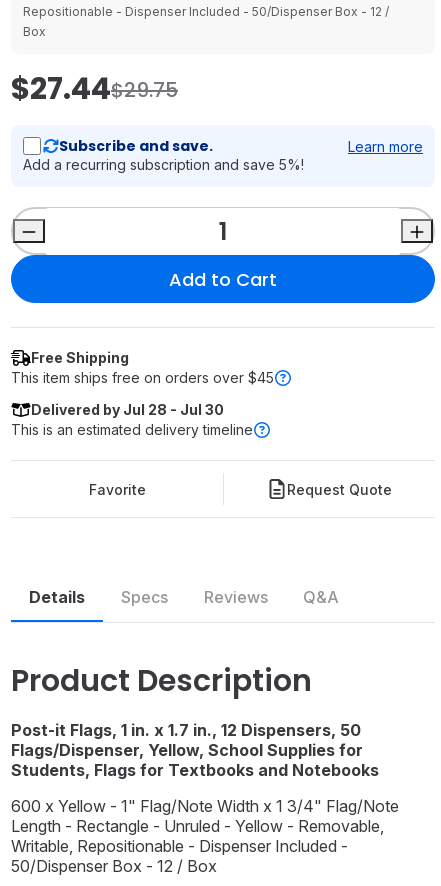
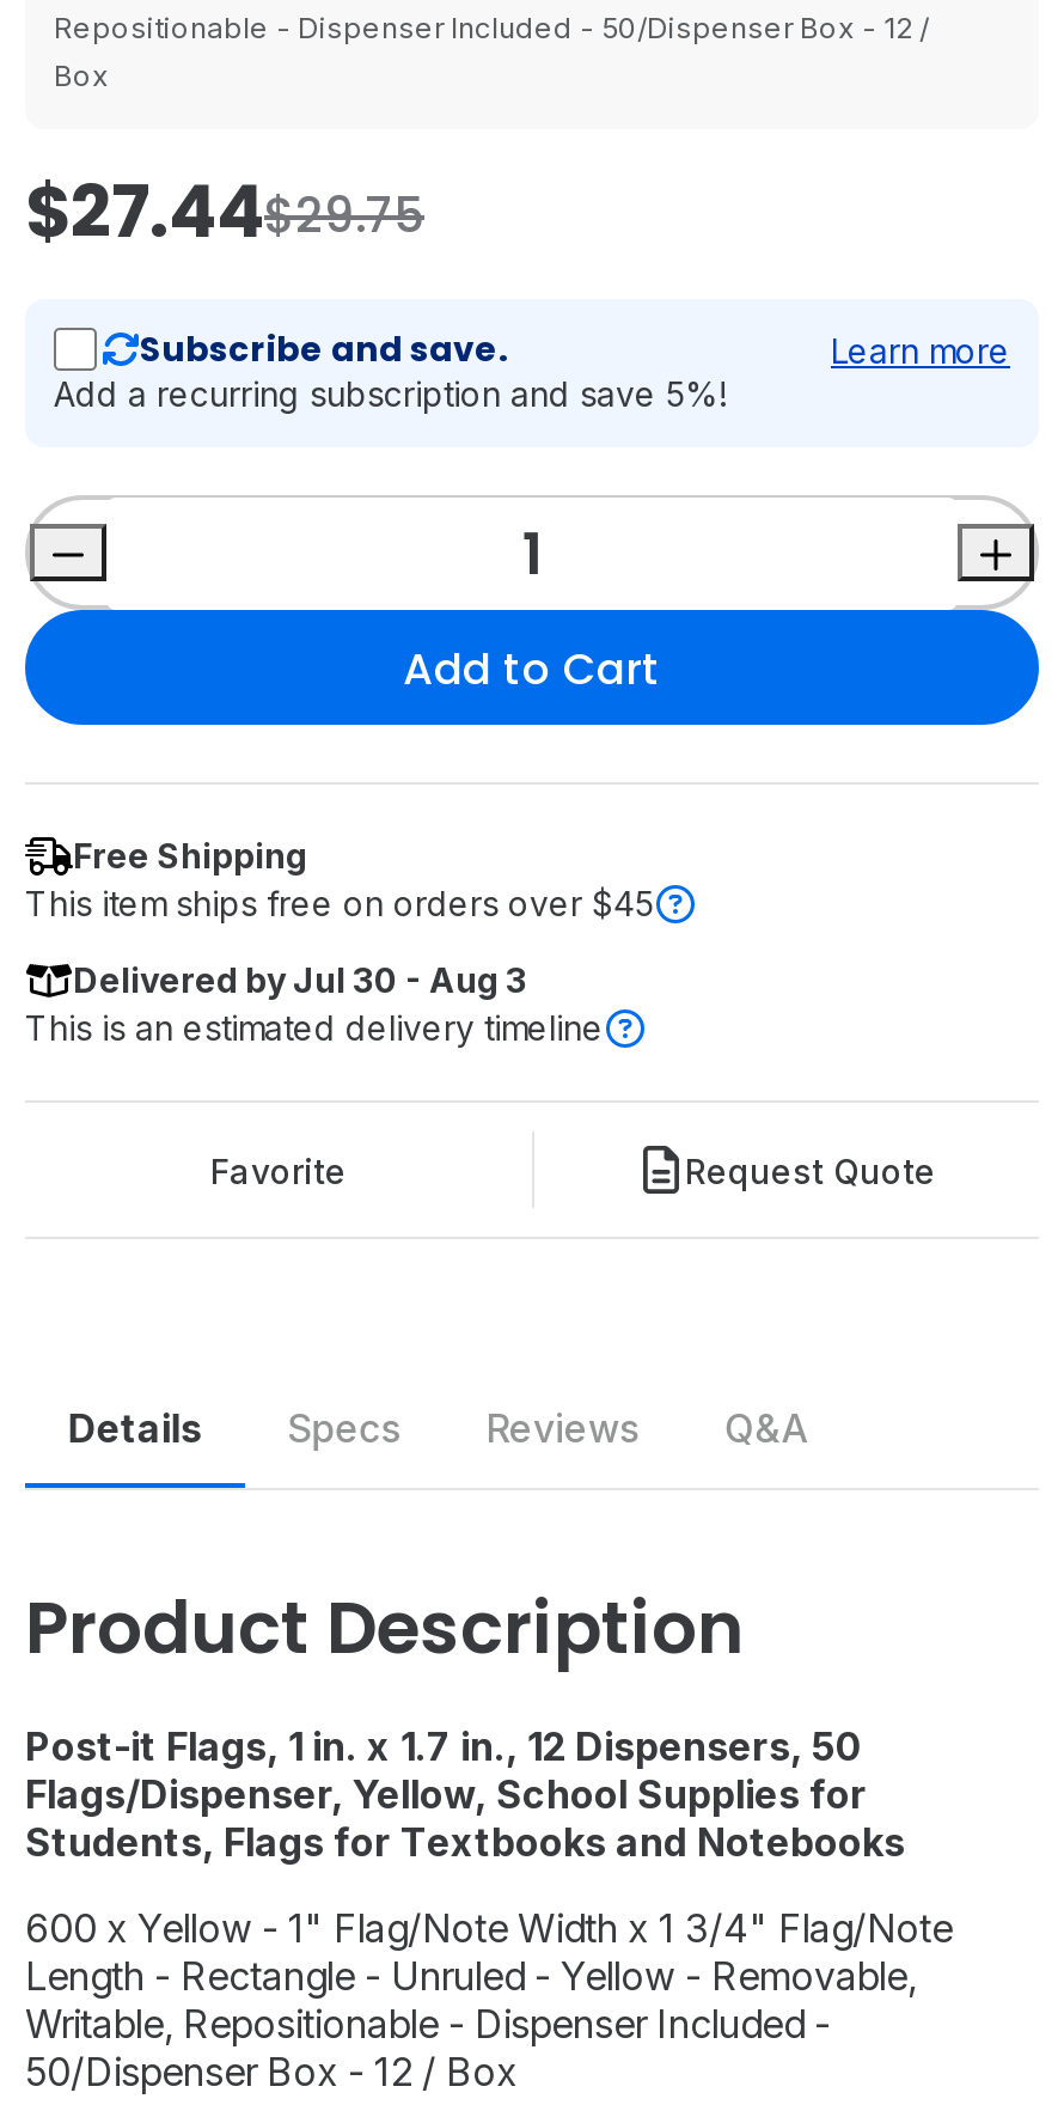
[31,401,224,418] Delivered by Jul 28 - Jul 30 -> [73,959,527,1000] Delivered by Jul 30 - Aug 3

